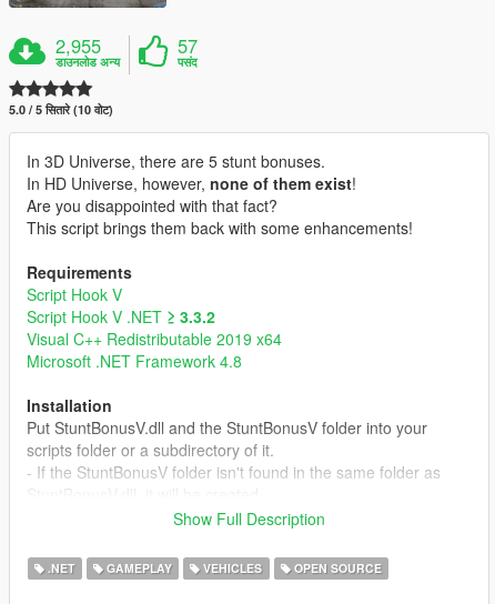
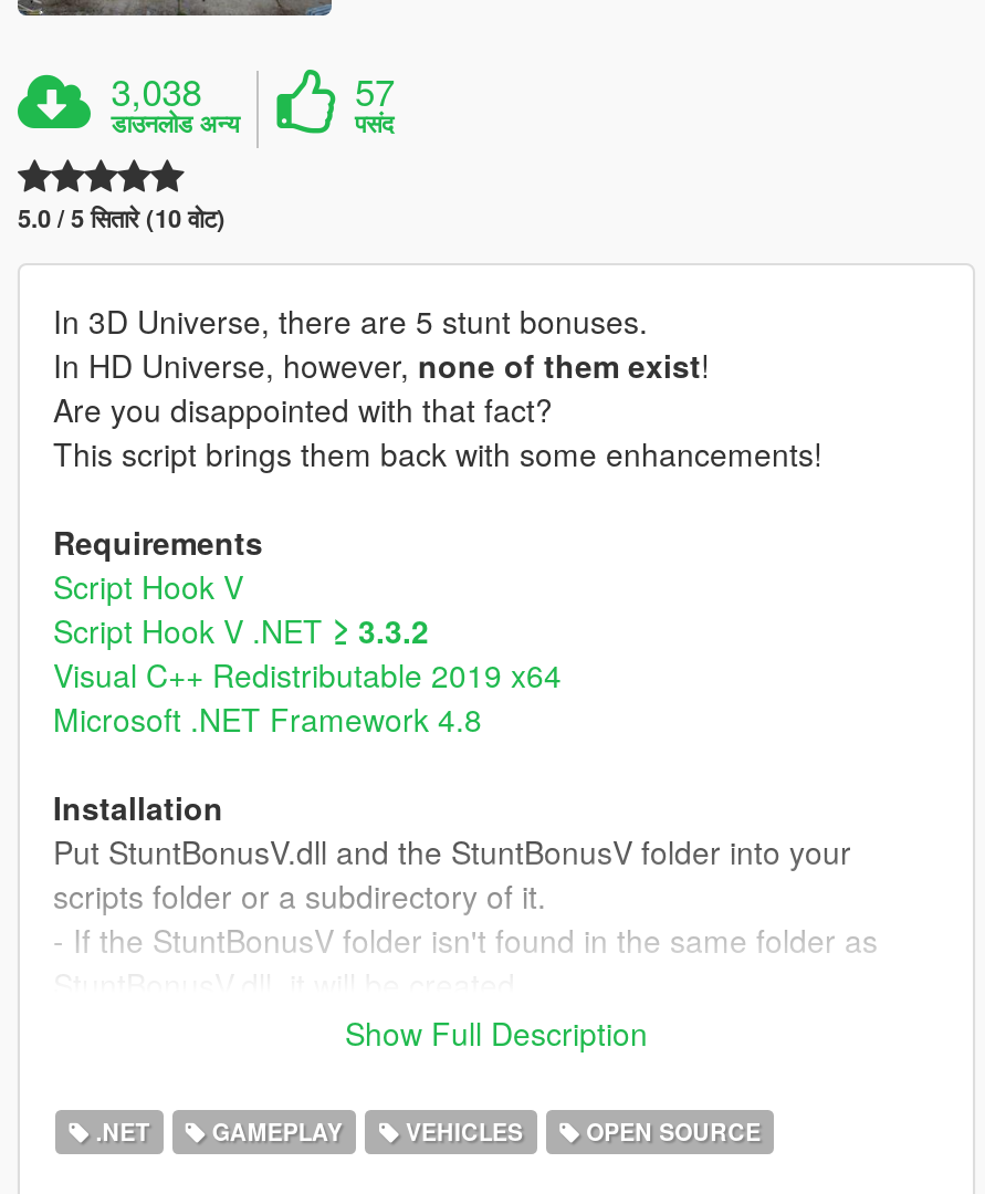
[56,32,101,59] 2,955 -> [111,64,202,117] 3,038

